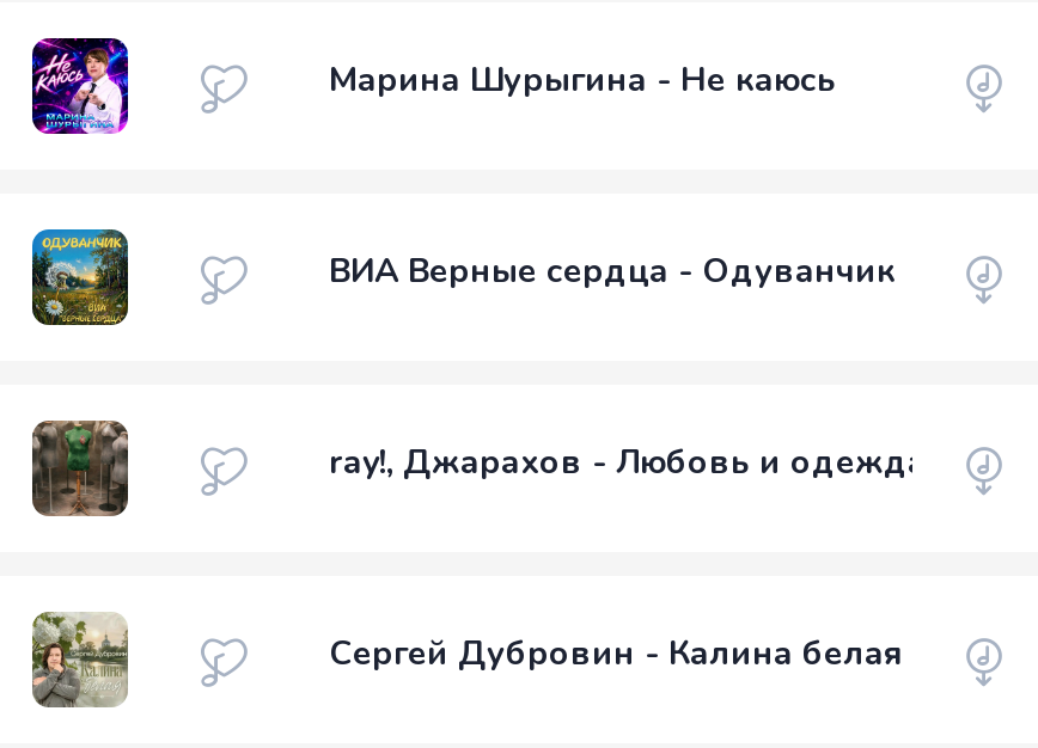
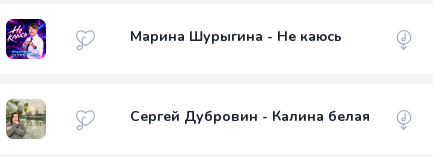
[30,227,130,327] [image] -> none
[329,248,896,294] ВИА Верные сердца - Одуванчик -> none
[30,418,130,519] [image] -> none
[329,439,927,485] ray!, Джарахов - Любовь и одежда -> none

